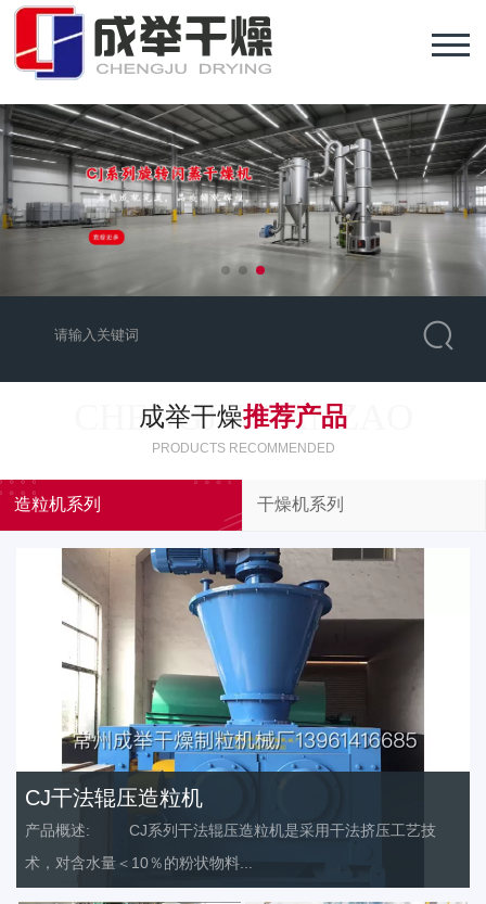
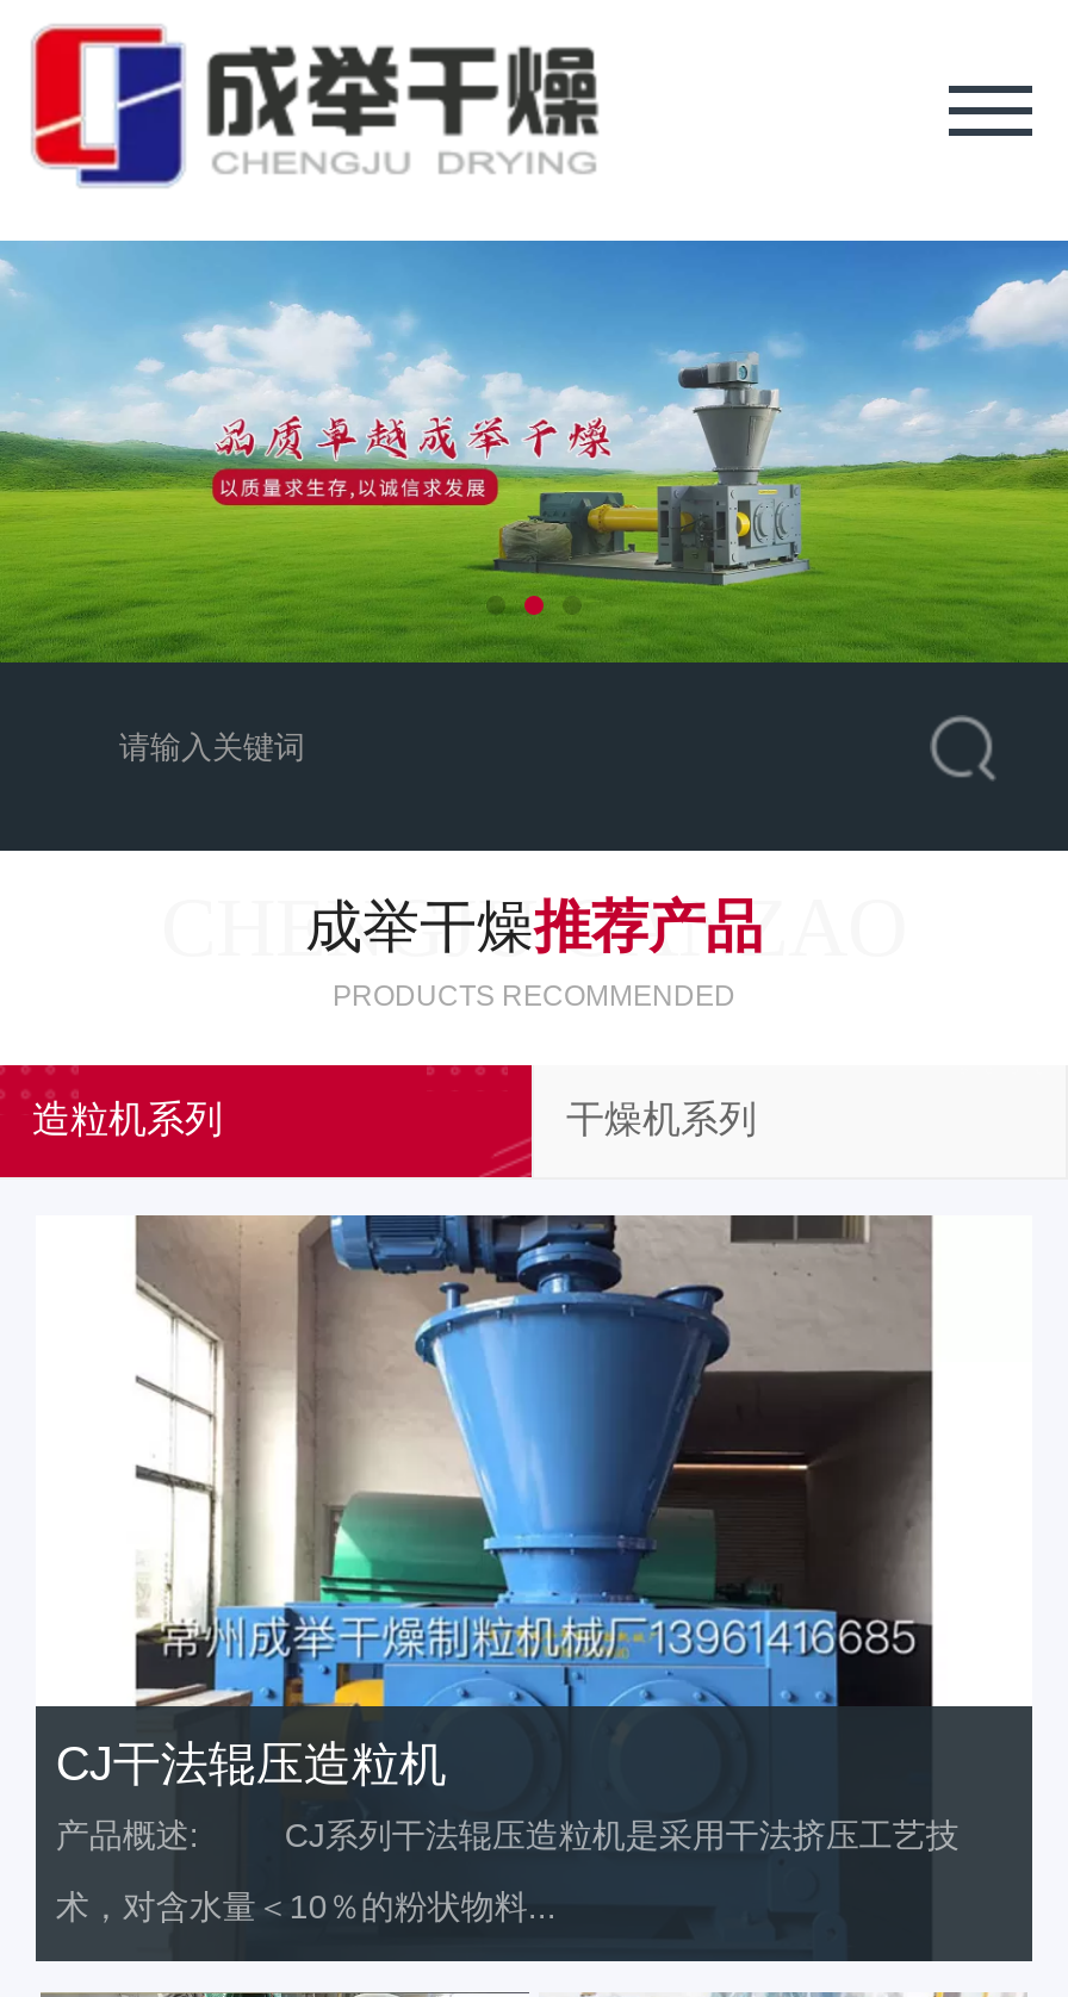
[3,103,483,297] [image] -> [7,238,1061,662] [image]

